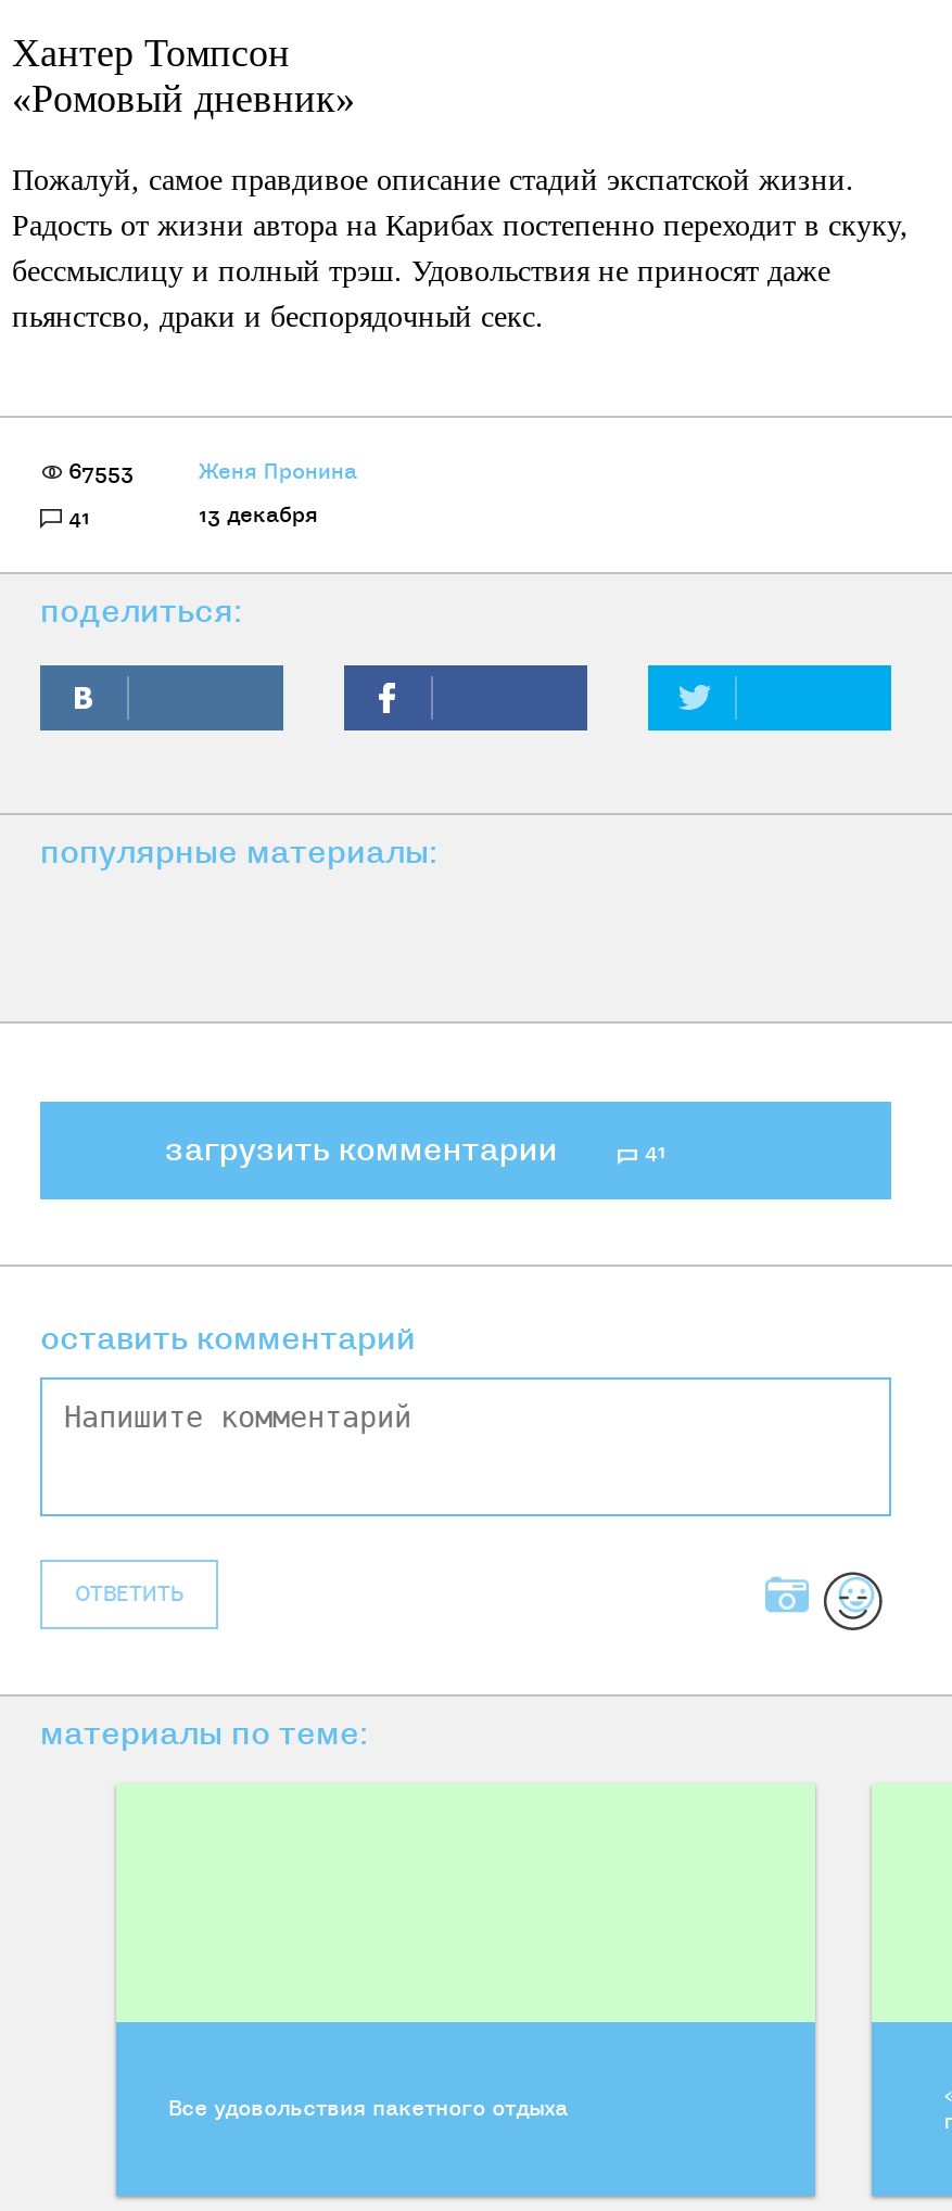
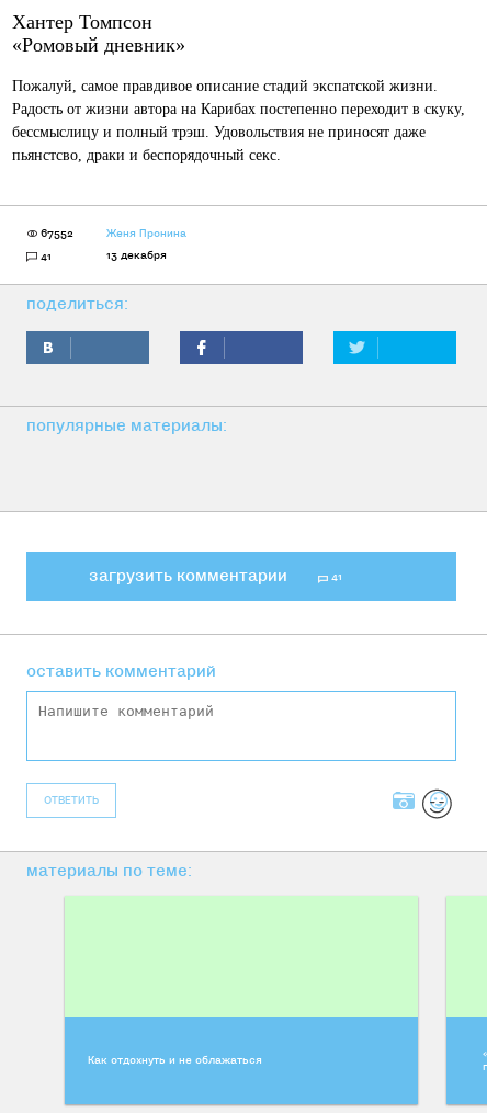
[68,459,134,485] 67553 -> [41,227,73,240] 67552
[168,2096,568,2122] Все удовольствия пакетного отдыха -> [88,1054,262,1067] Как отдохнуть и не облажаться

